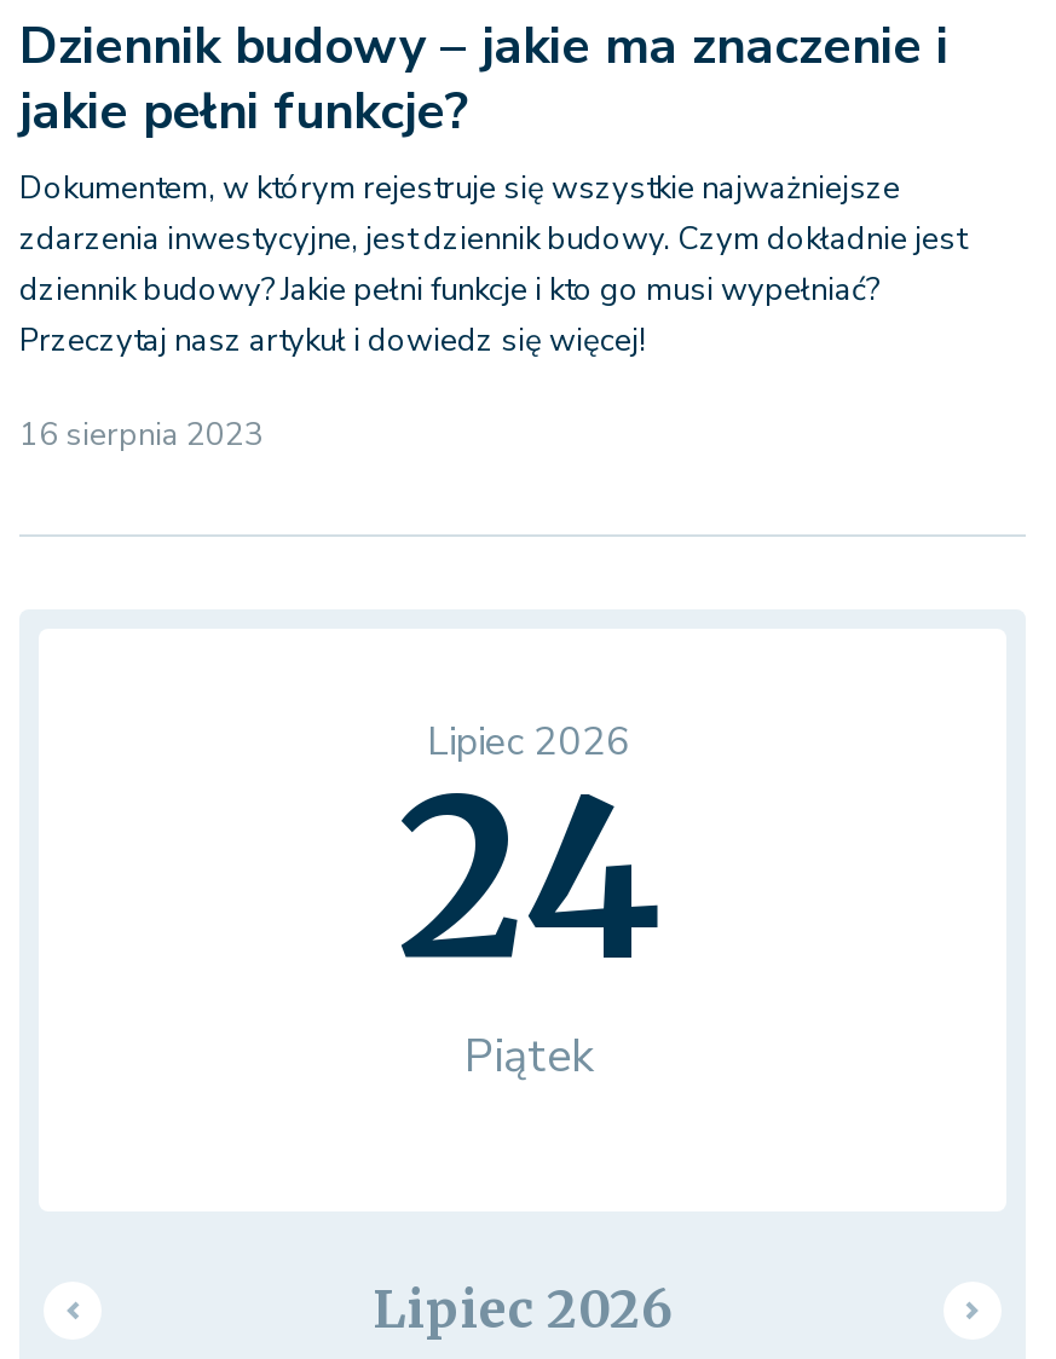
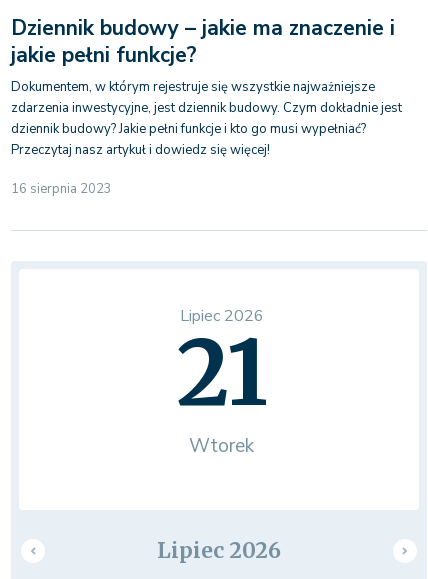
[397,742,660,1088] 24 | Piątek -> [175,316,267,459] 21 | Wtorek

